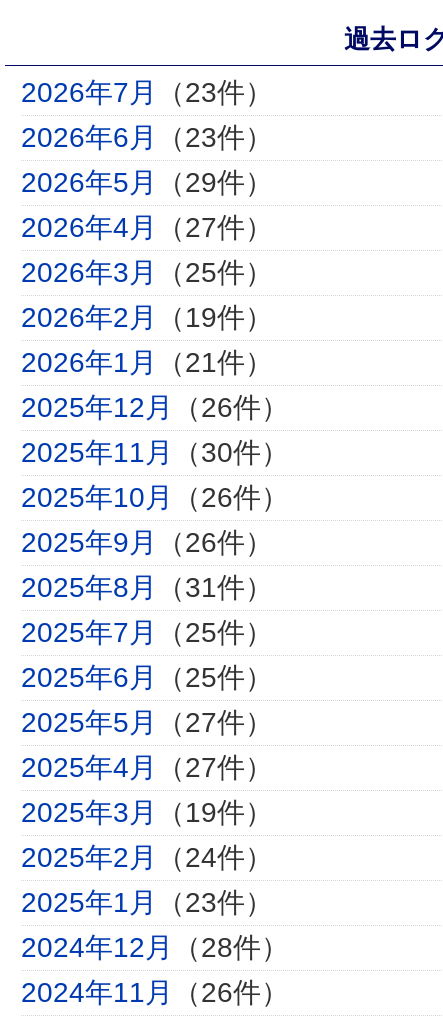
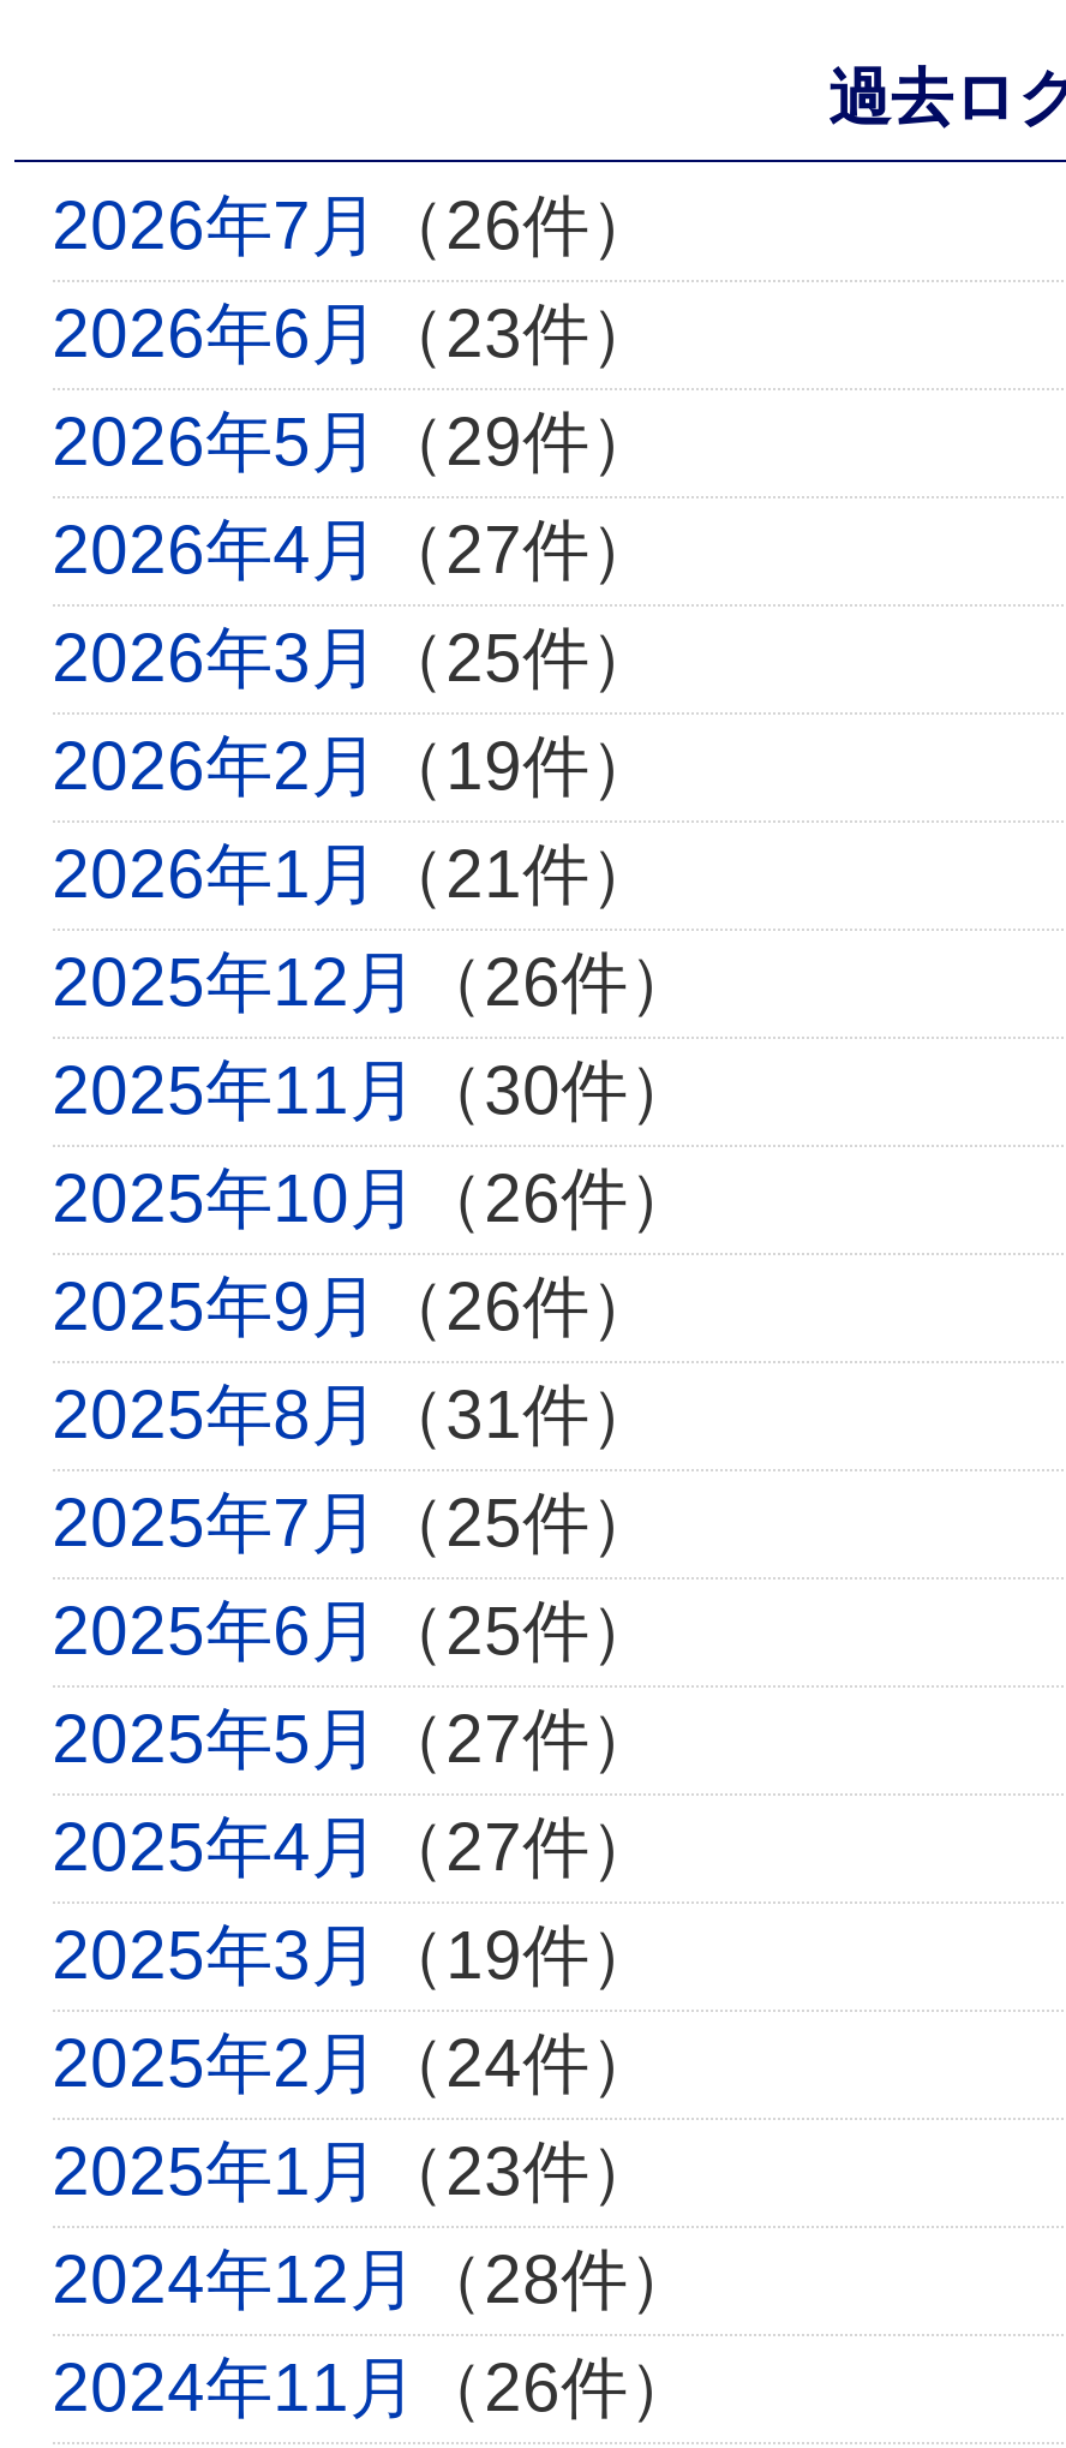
[21,77,273,108] 2026年7月（23件） -> [52,189,657,263] 2026年7月（26件）

